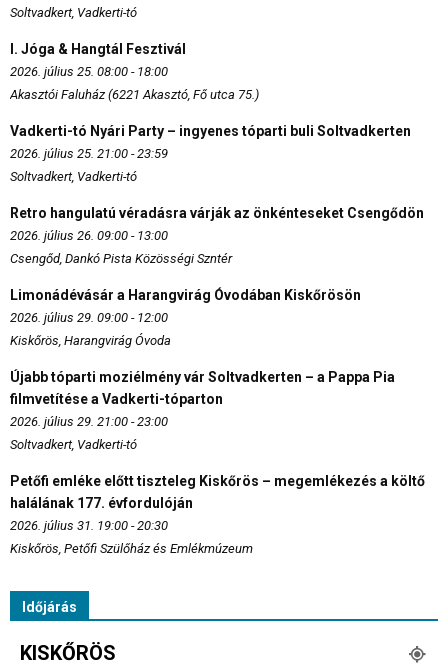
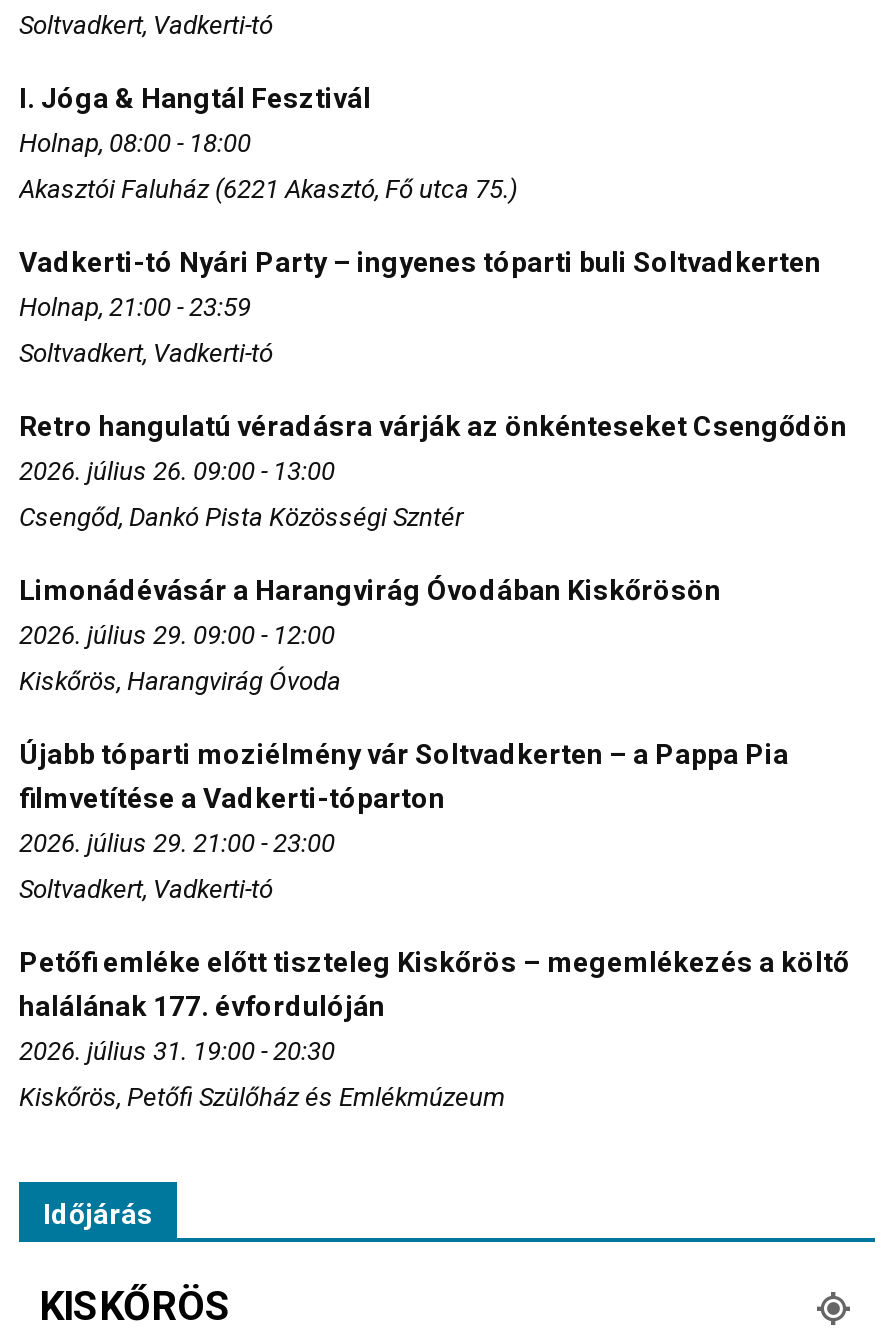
[10,64,168,79] 2026. július 25. 08:00 - 18:00 -> [19,127,251,157] Holnap, 08:00 - 18:00
[10,146,168,161] 2026. július 25. 21:00 - 23:59 -> [19,291,251,321] Holnap, 21:00 - 23:59

